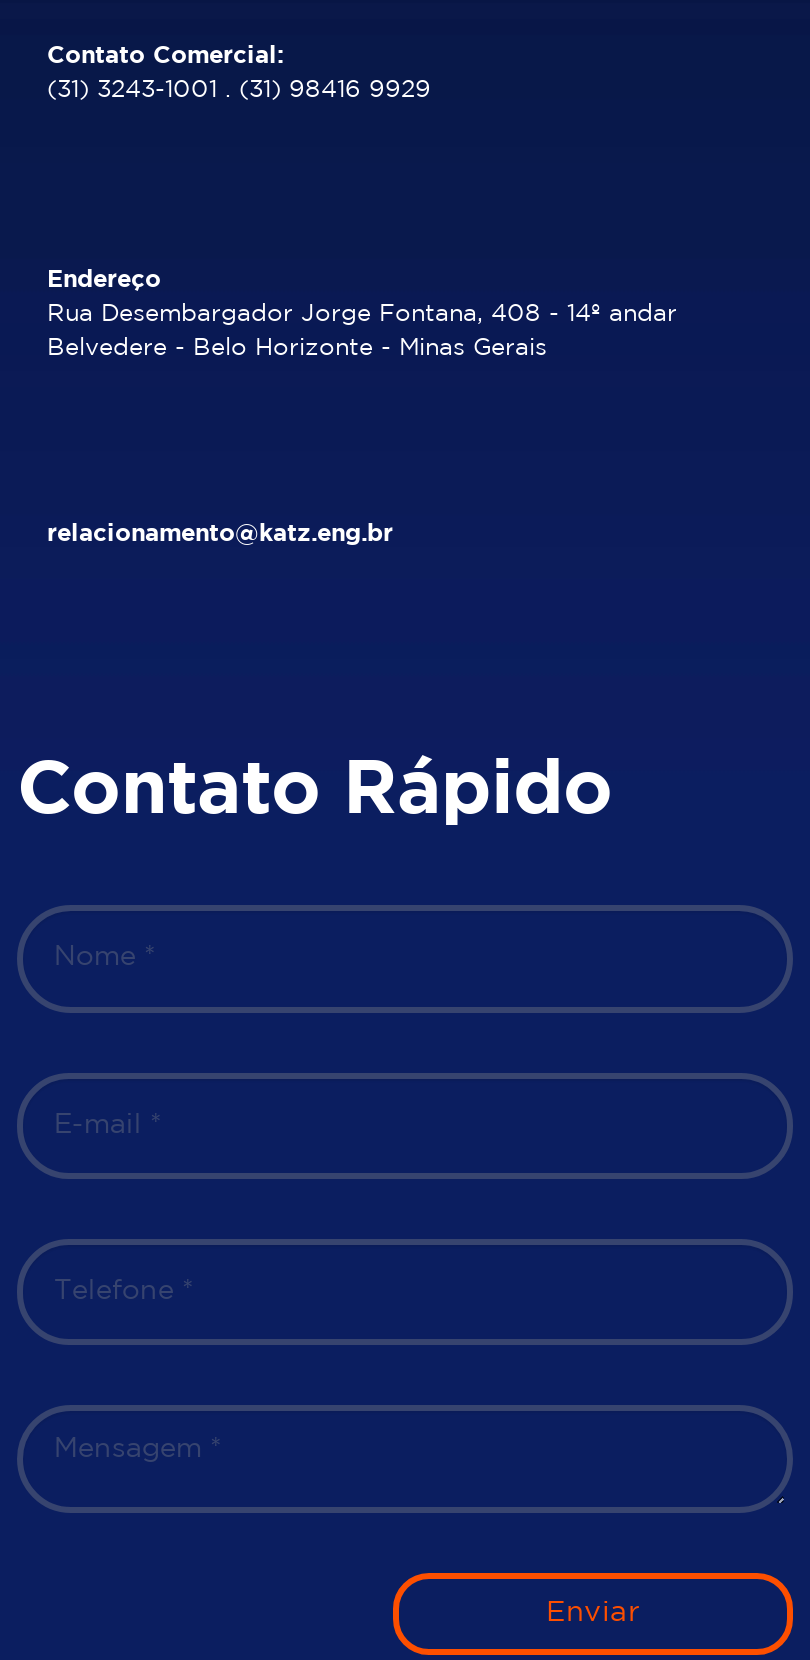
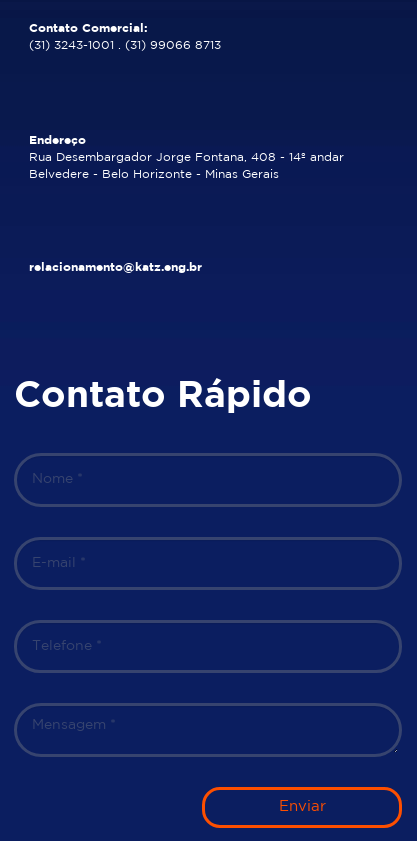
[47,80,431,102] (31) 3243-1001. (31) 98416 9929 -> [29,40,221,51] (31) 3243-1001. (31) 99066 8713

